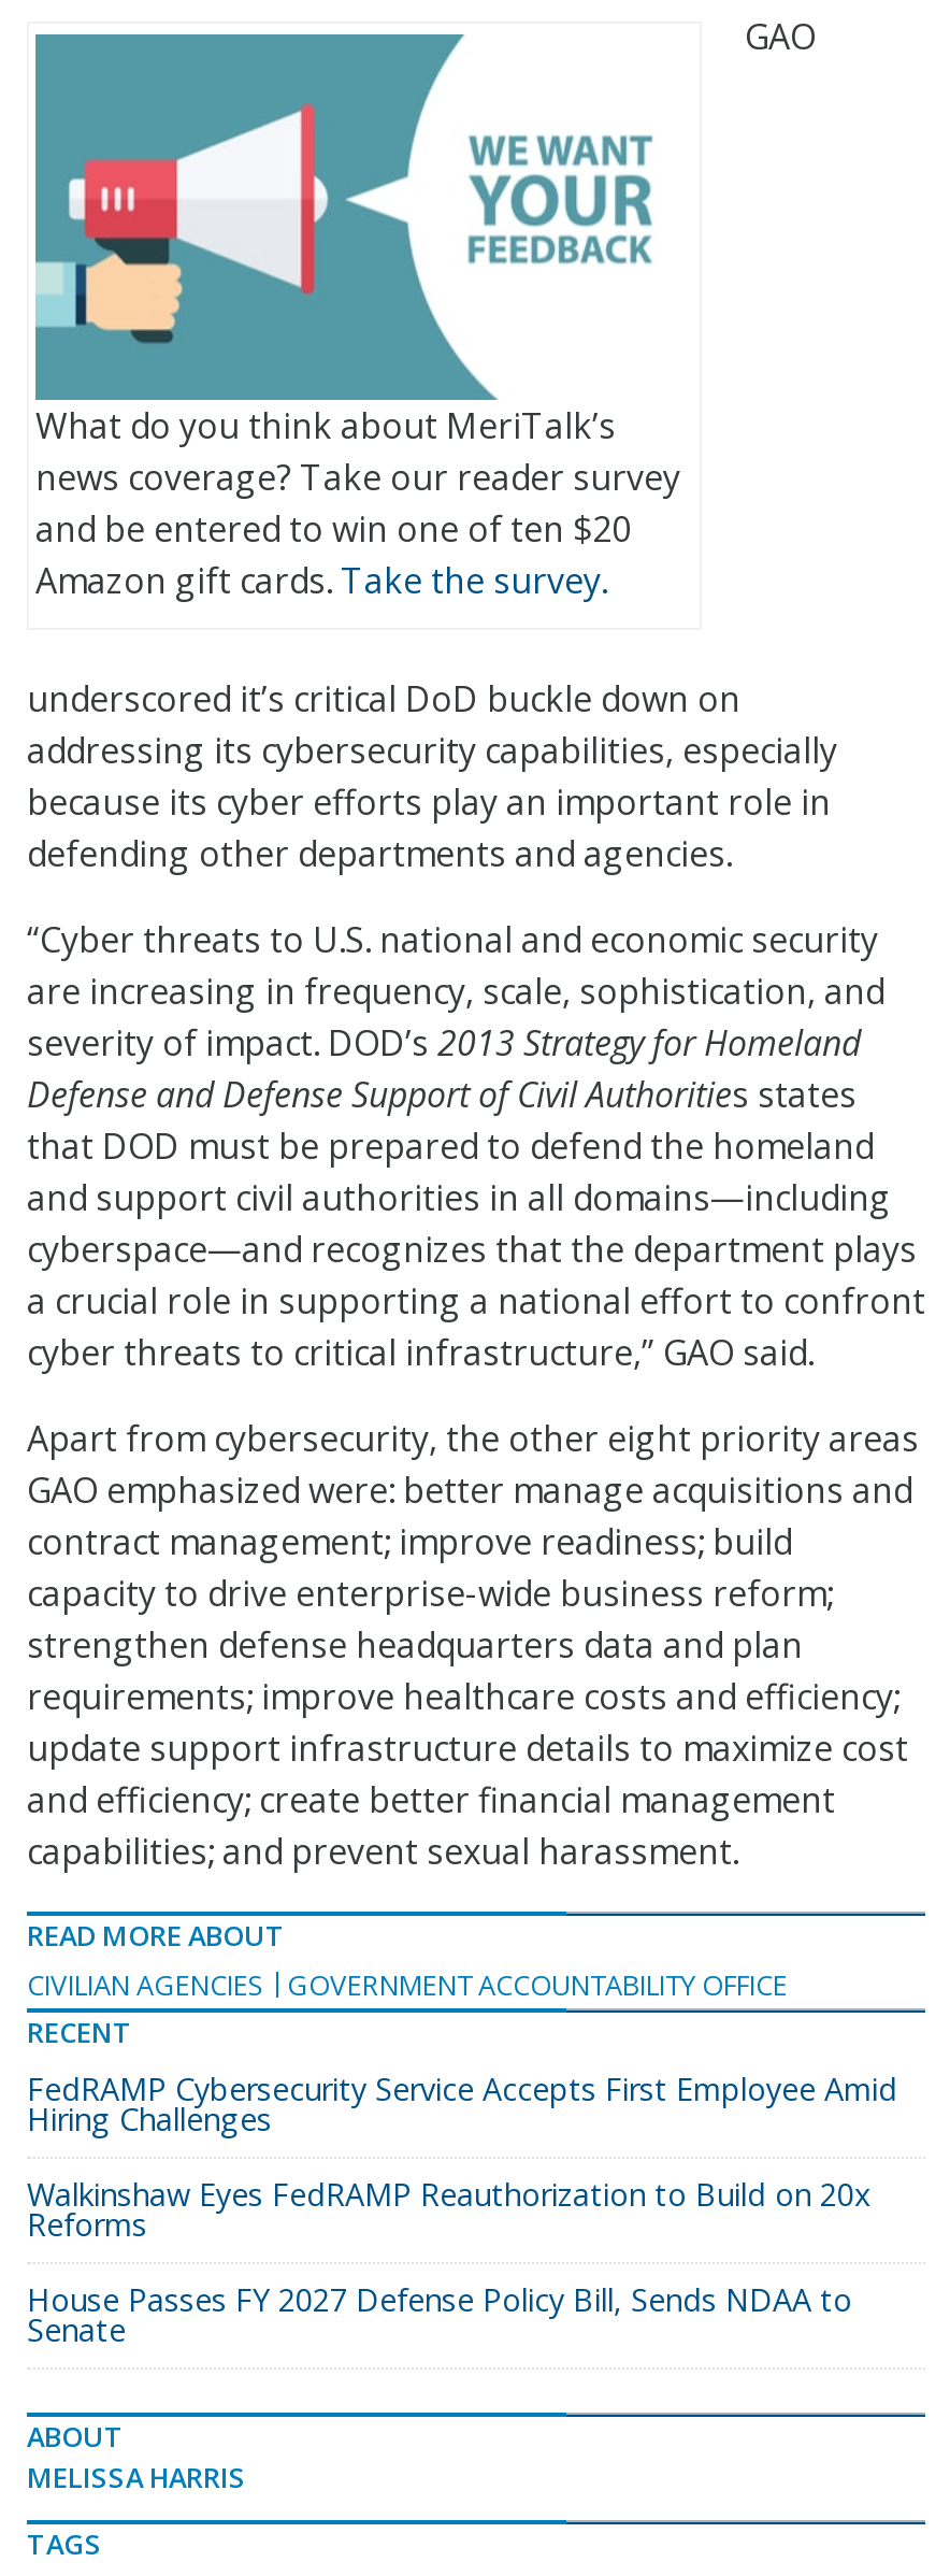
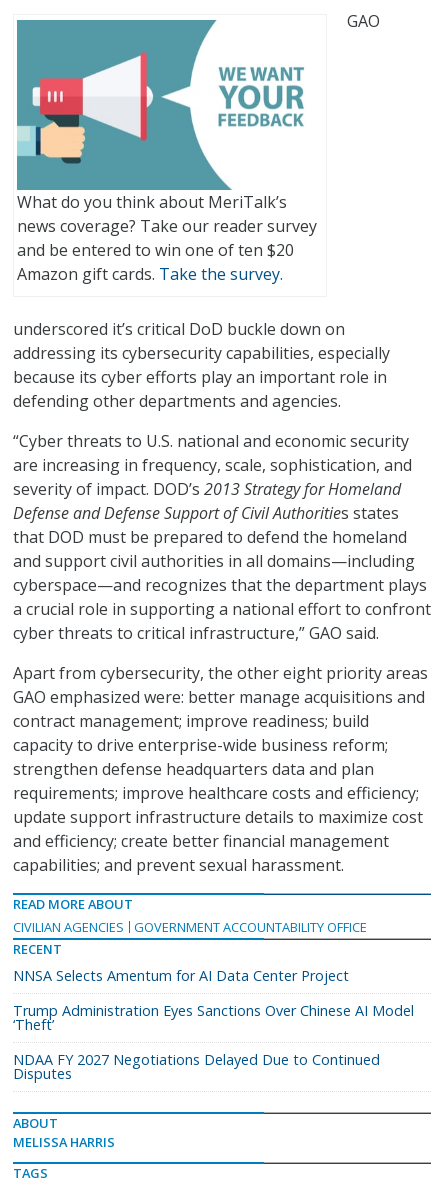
[27,2068,897,2139] FedRAMP Cybersecurity Service Accepts First Employee Amid | Hiring Challenges -> [13,966,349,985] NNSA Selects Amentum for AI Data Center Project
[27,2173,872,2244] Walkinshaw Eyes FedRAMP Reauthorization to Build on 20x | Reforms -> [13,1001,414,1034] Trump Administration Eyes Sanctions Over Chinese AI Model | ‘Theft’
[27,2278,852,2349] House Passes FY 2027 Defense Policy Bill, Sends NDAA to | Senate -> [13,1050,380,1083] NDAA FY 2027 Negotiations Delayed Due to Continued | Disputes

